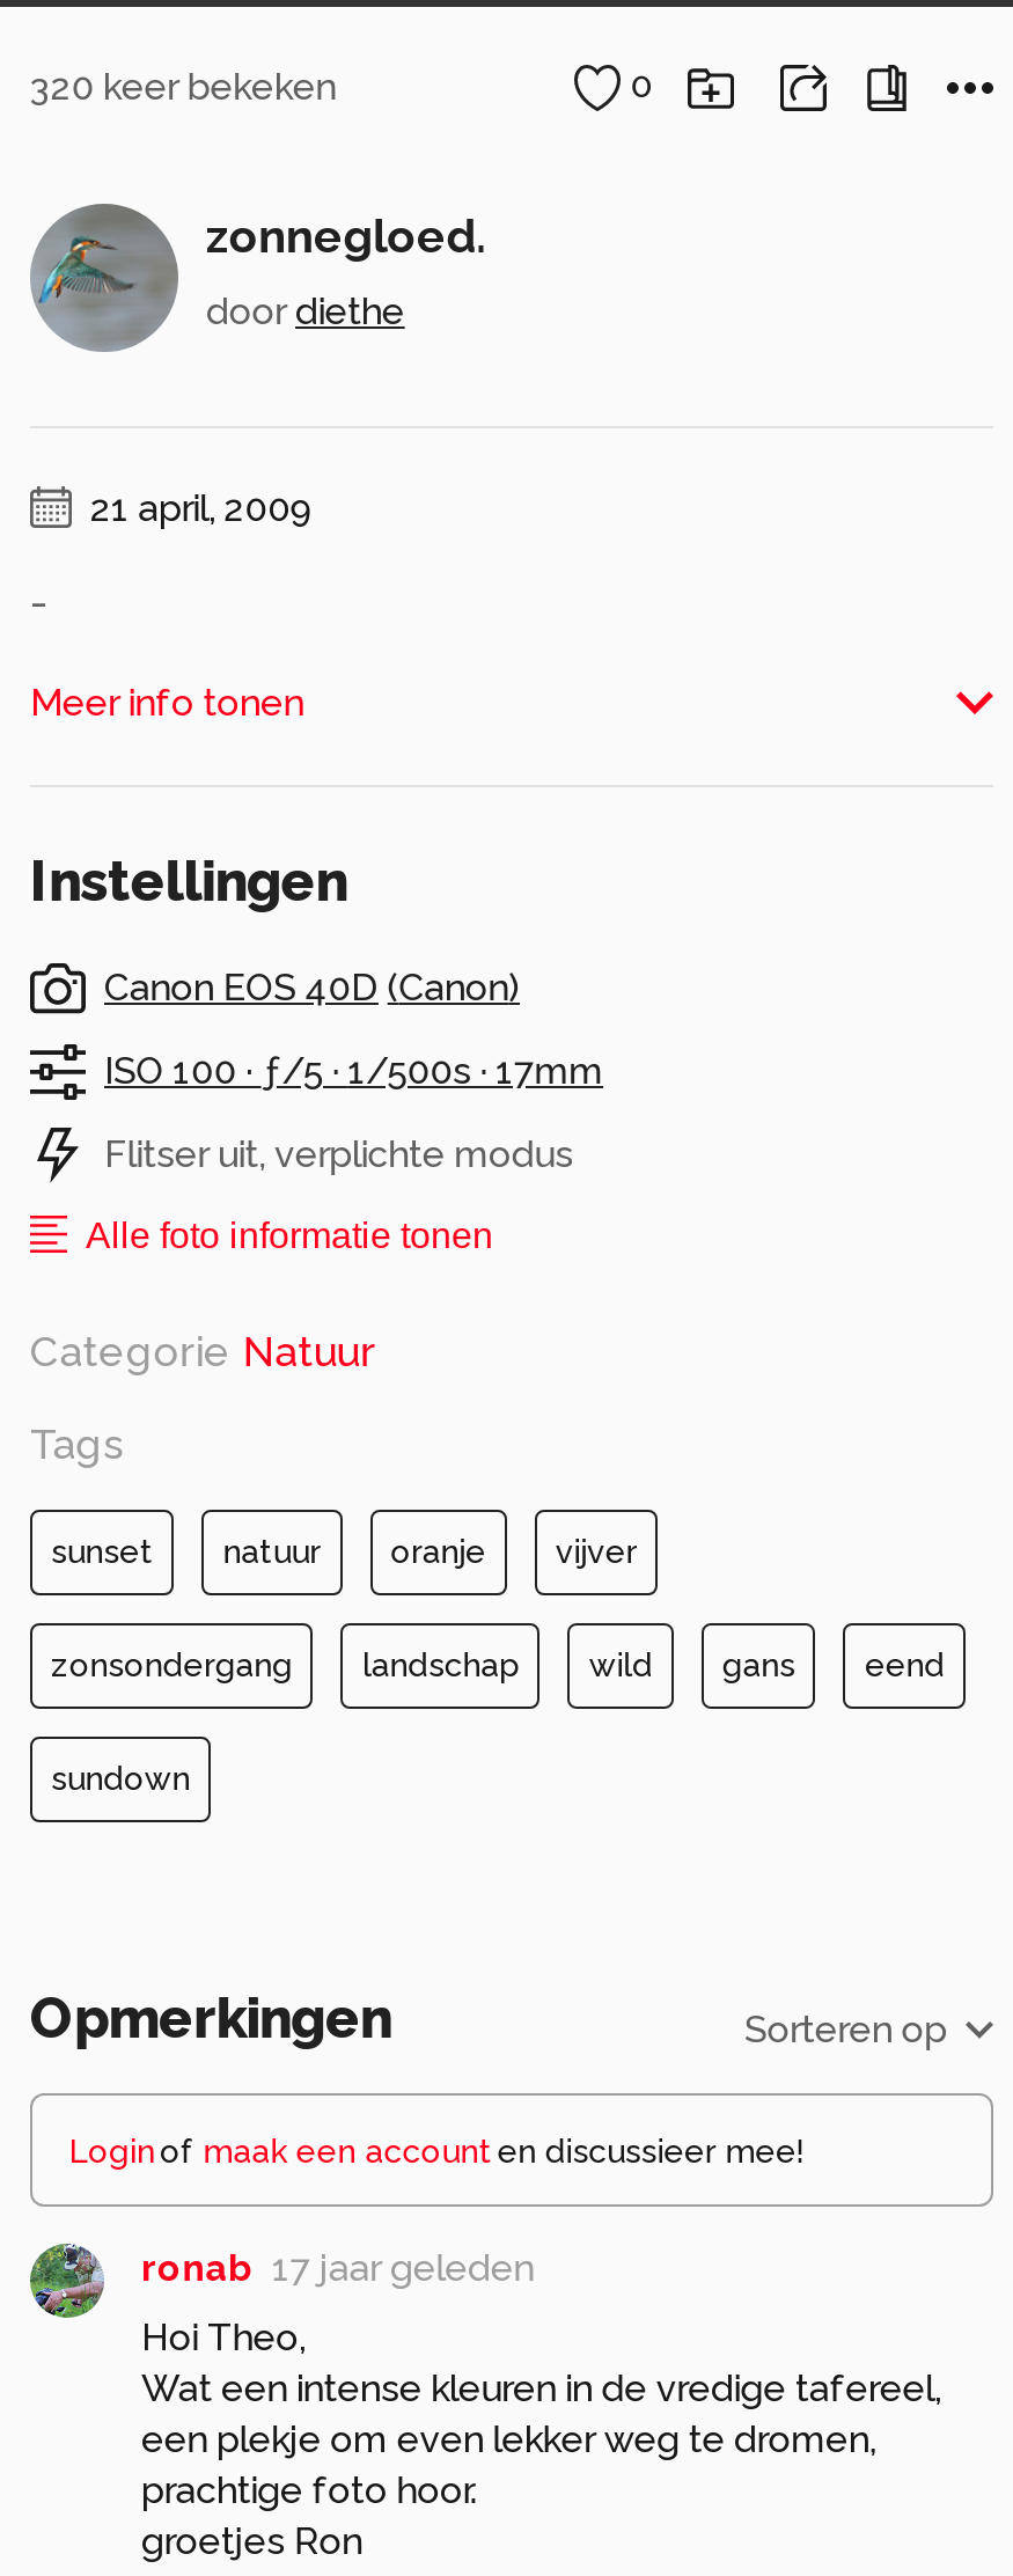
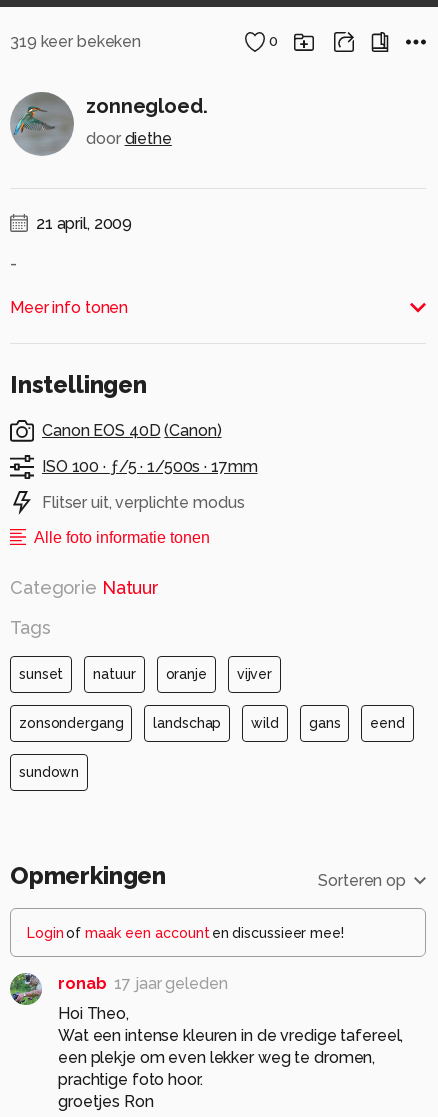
[30,64,336,108] 320 keer bekeken -> [10,32,141,51] 319 keer bekeken

